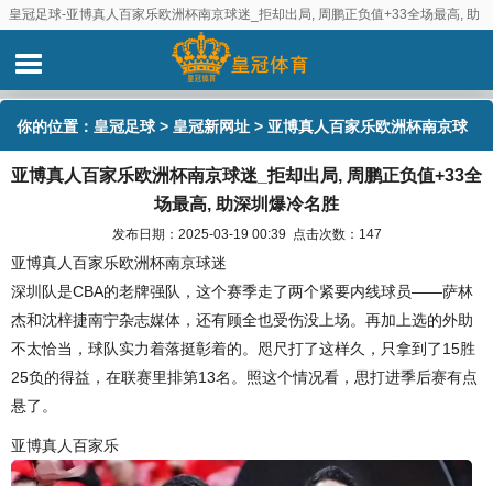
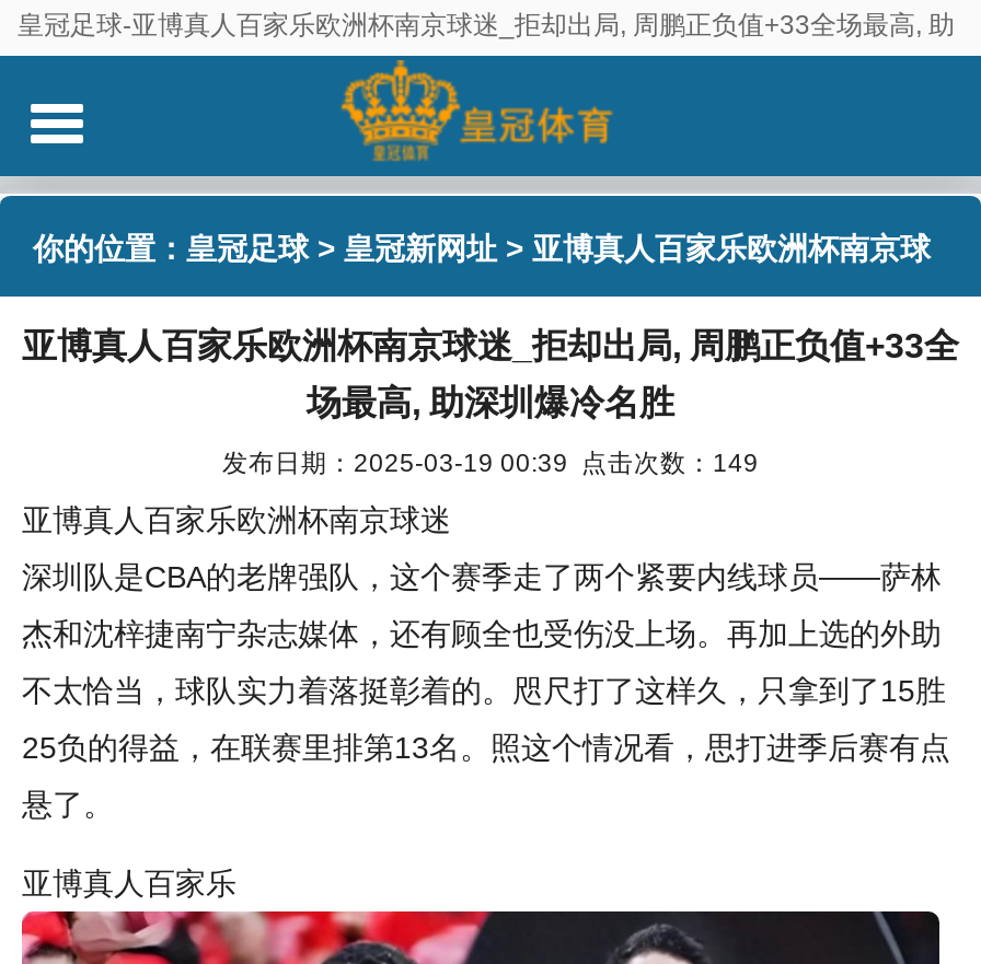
[112,227,381,241] 发布日期：2025-03-19 00:39 点击次数：147 -> [222,448,759,476] 发布日期：2025-03-19 00:39 点击次数：149

